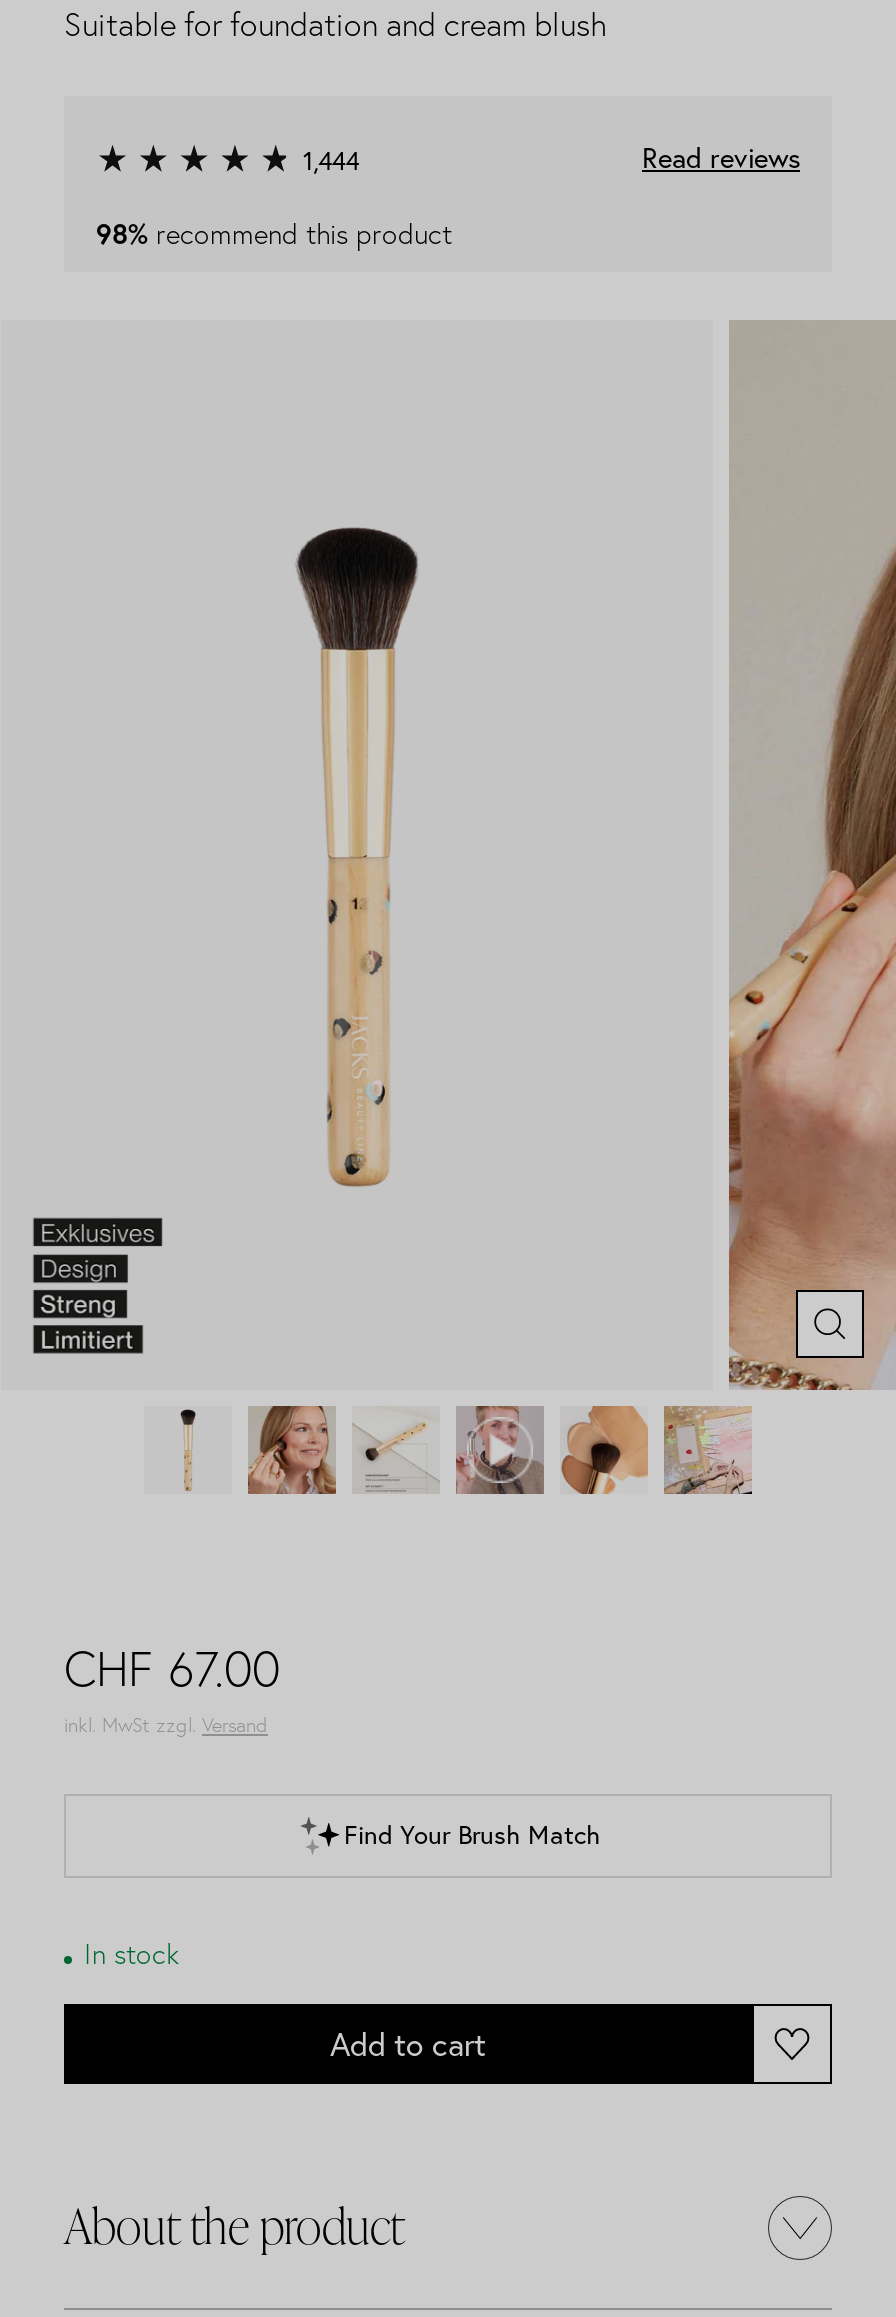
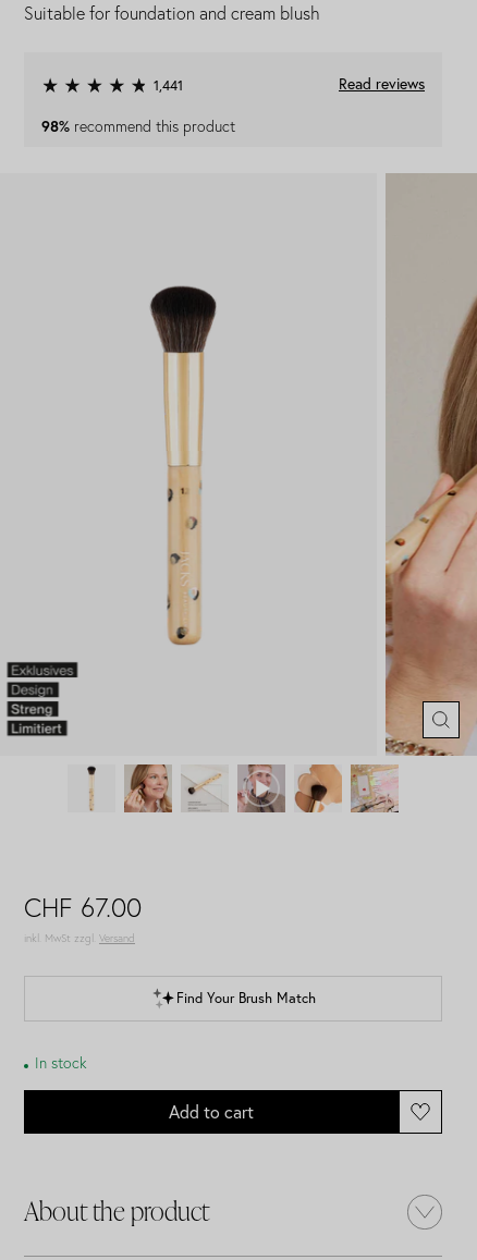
[303,142,359,176] 1,444 -> [154,76,183,94] 1,441

